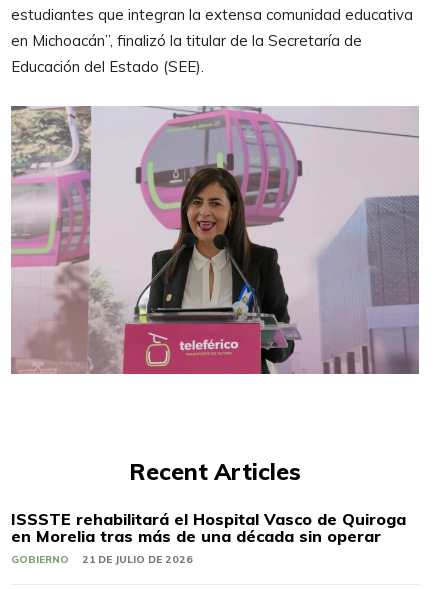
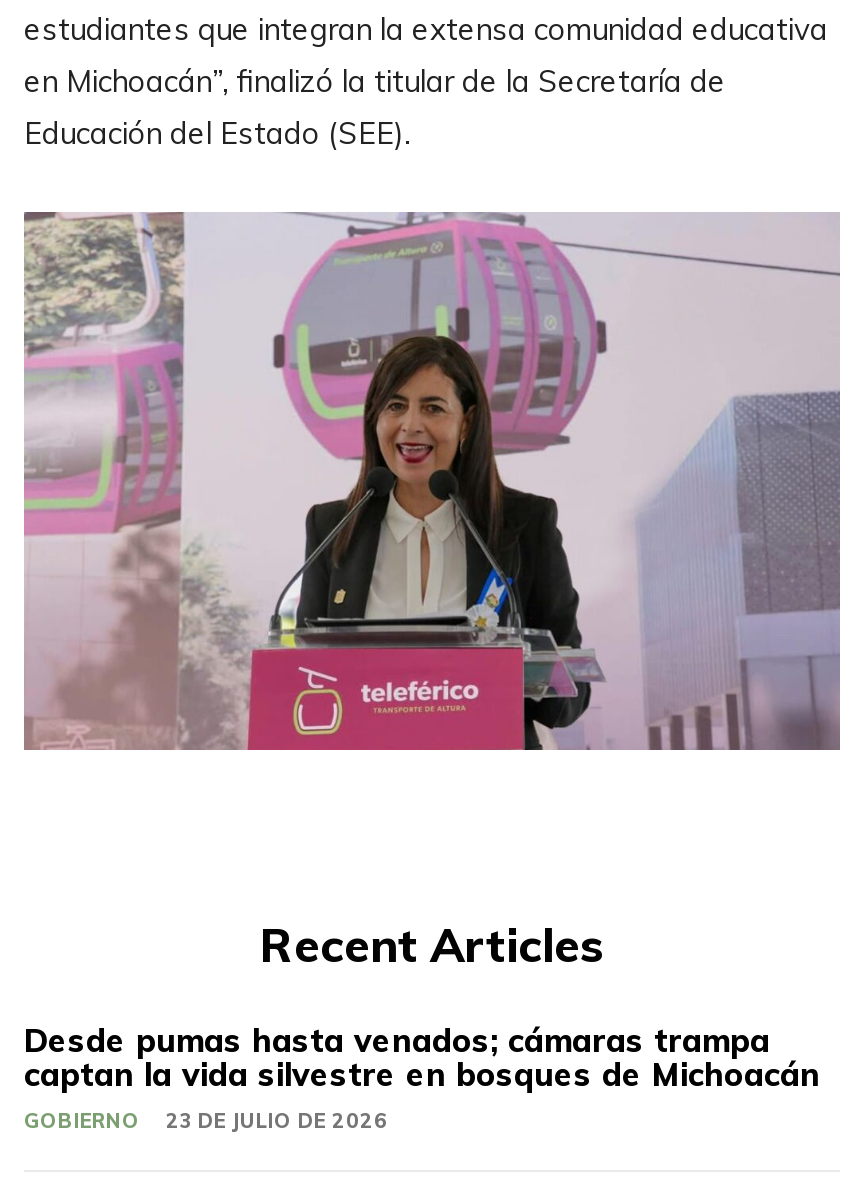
[11,509,406,546] ISSSTE rehabilitará el Hospital Vasco de Quiroga | en Morelia tras más de una década sin operar -> [24,1019,820,1093] Desde pumas hasta venados; cámaras trampa | captan la vida silvestre en bosques de Michoacán
[11,553,193,566] GOBIERNO 21 DE JULIO DE 2026 -> [24,1107,388,1133] GOBIERNO 23 DE JULIO DE 2026

